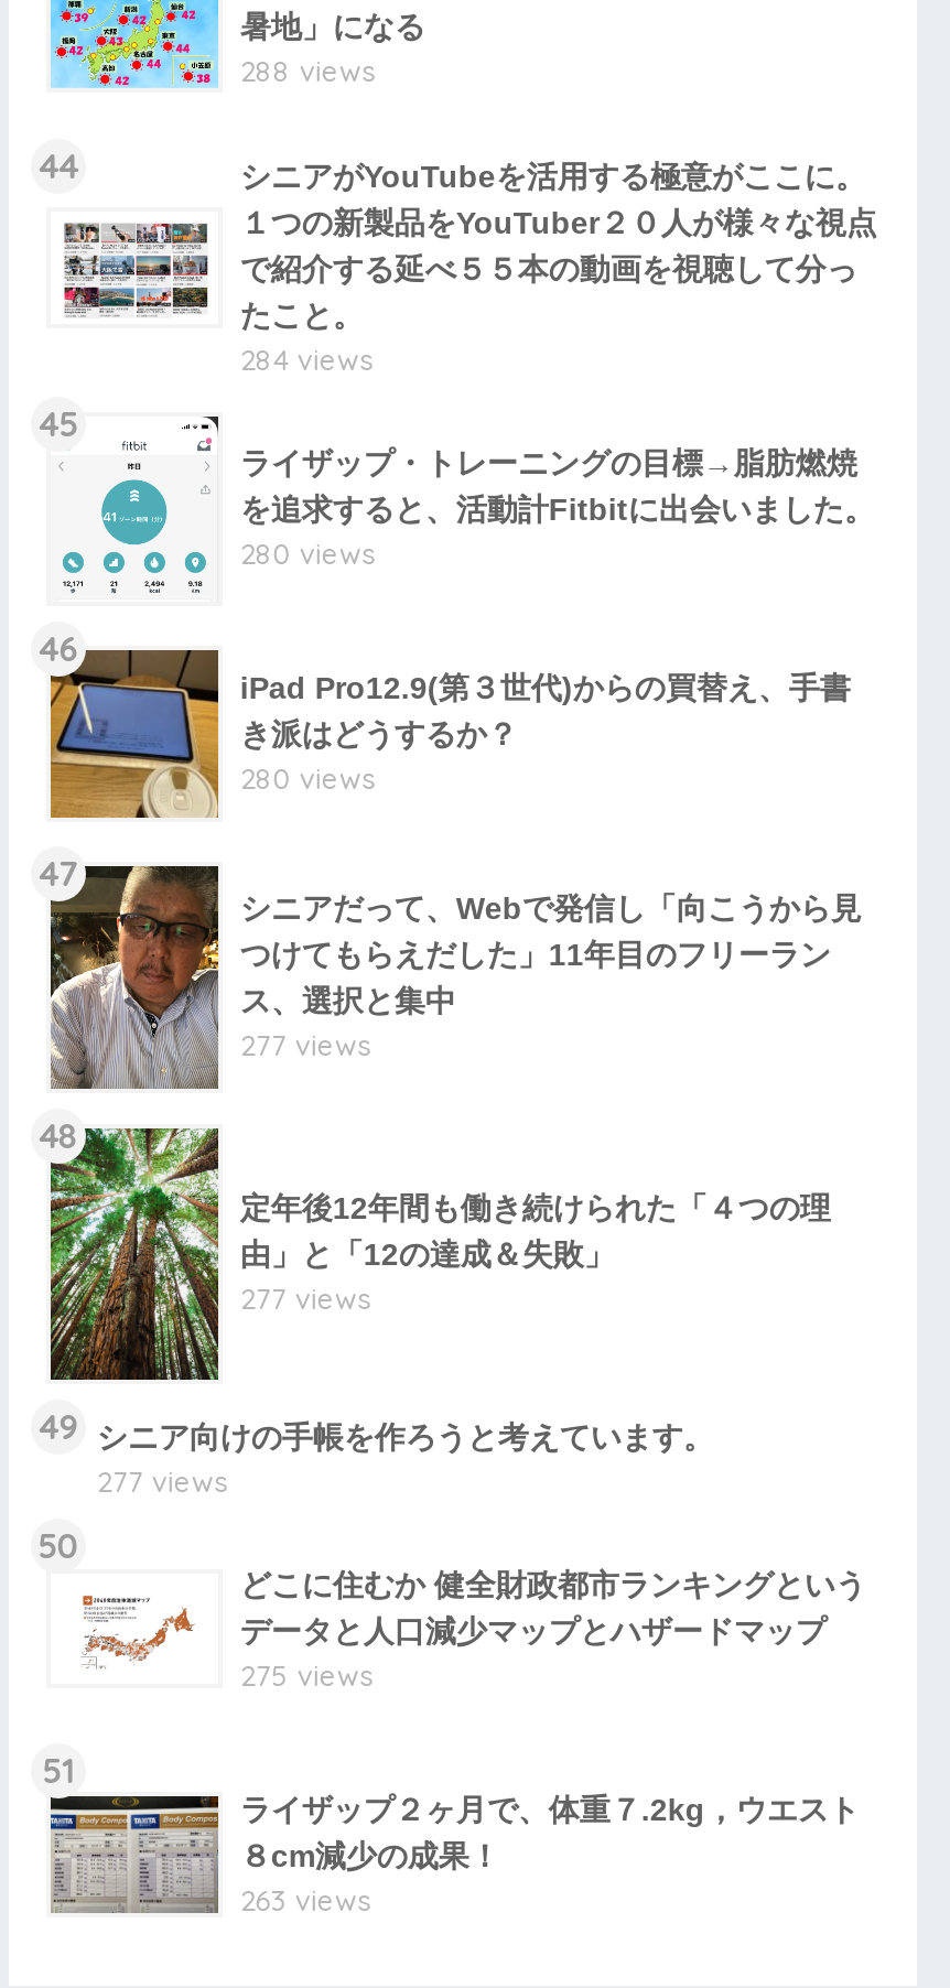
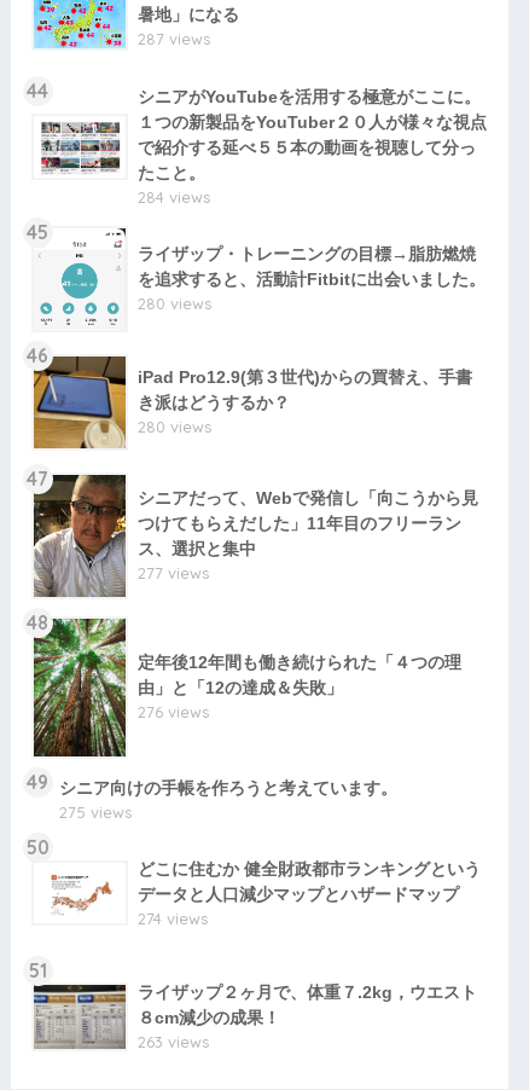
[240,53,374,88] 288 views -> [138,29,210,48] 287 views
[240,1280,370,1316] 277 views -> [138,702,209,721] 276 views
[97,1463,227,1498] 277 views -> [59,802,132,822] 275 views
[240,1657,372,1692] 275 views -> [138,909,208,928] 274 views

